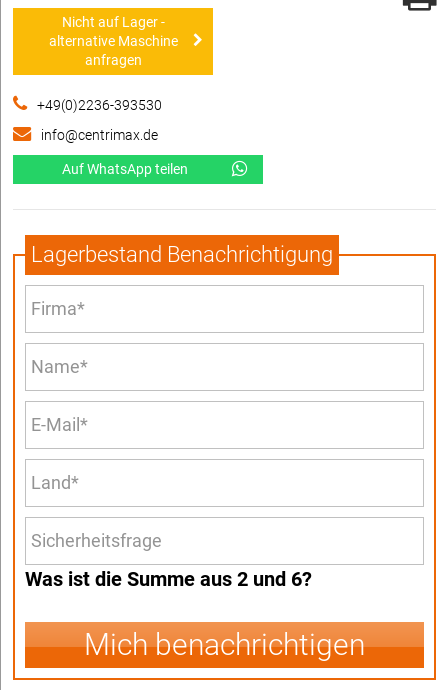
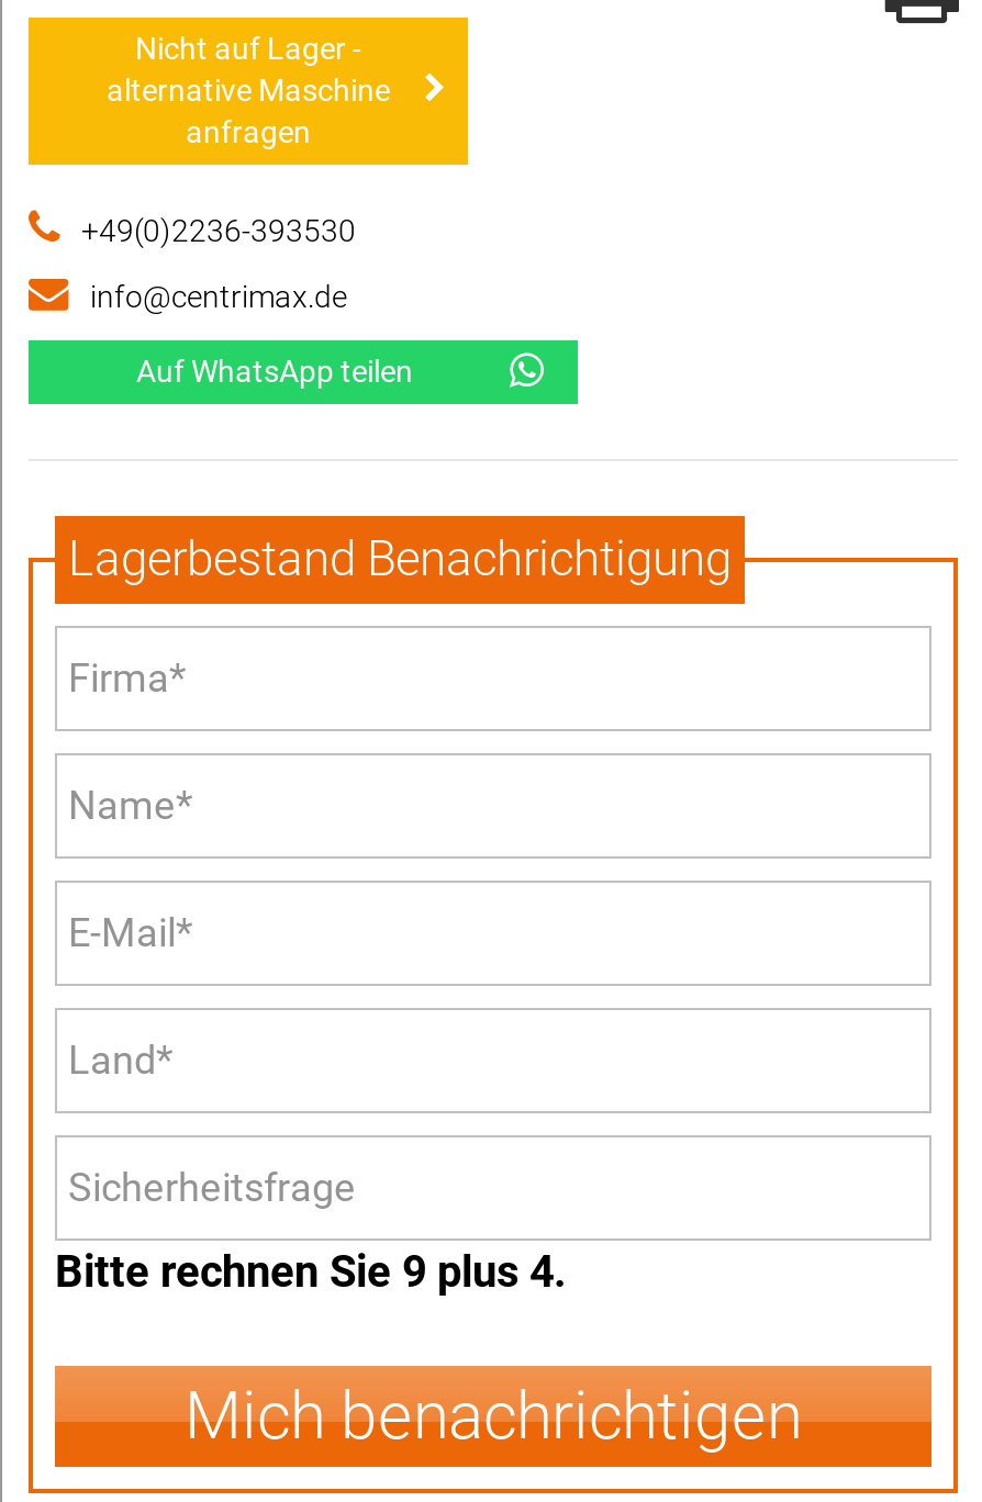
[25,567,312,591] Was ist die Summe aus 2 und 6? -> [55,1246,567,1299] Bitte rechnen Sie 9 plus 4.

